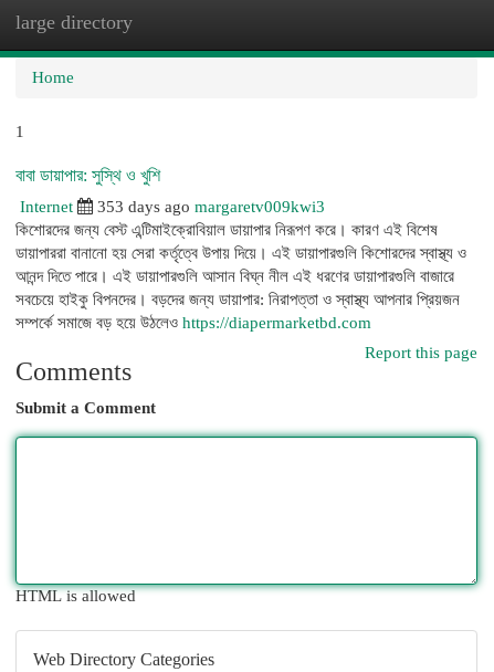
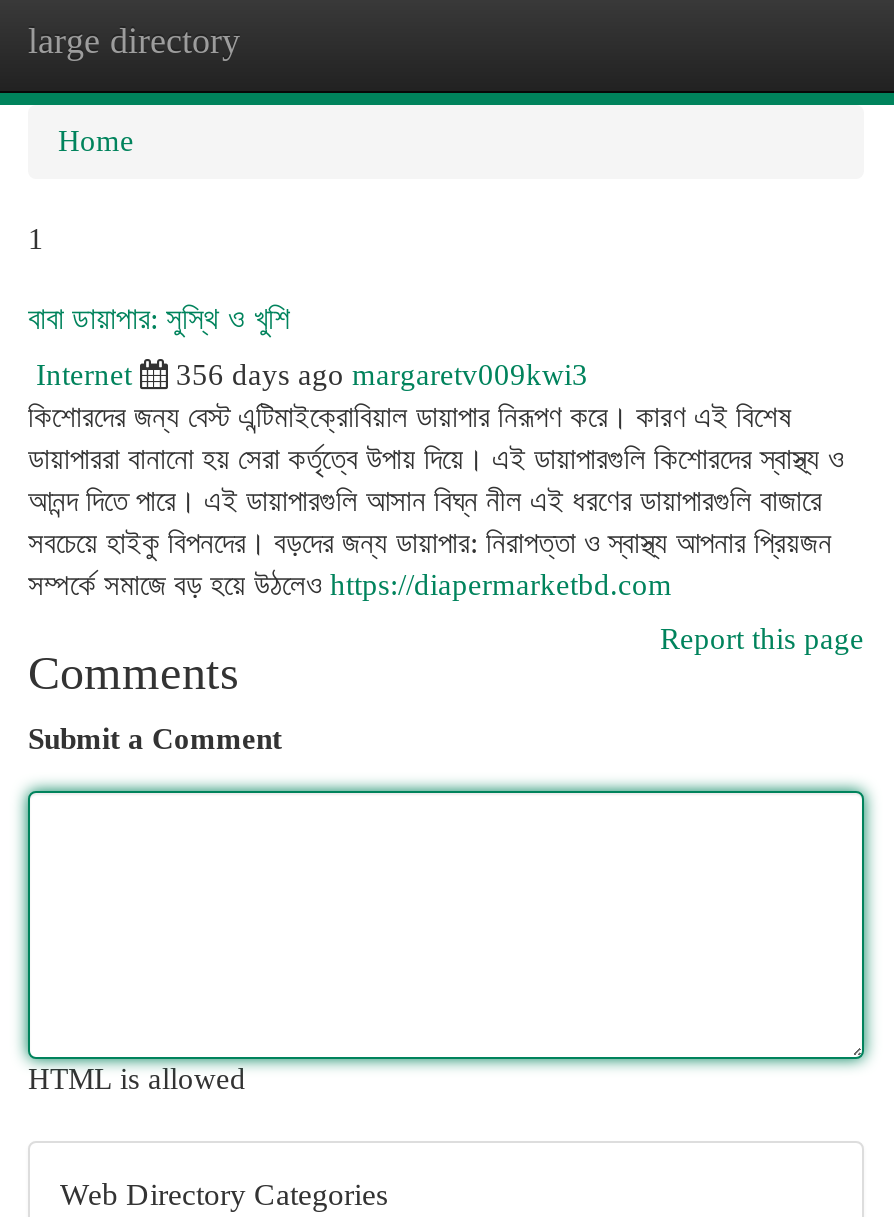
[97,198,325,216] 353 days ago margaretv009kwi3 -> [176,359,588,391] 356 days ago margaretv009kwi3

